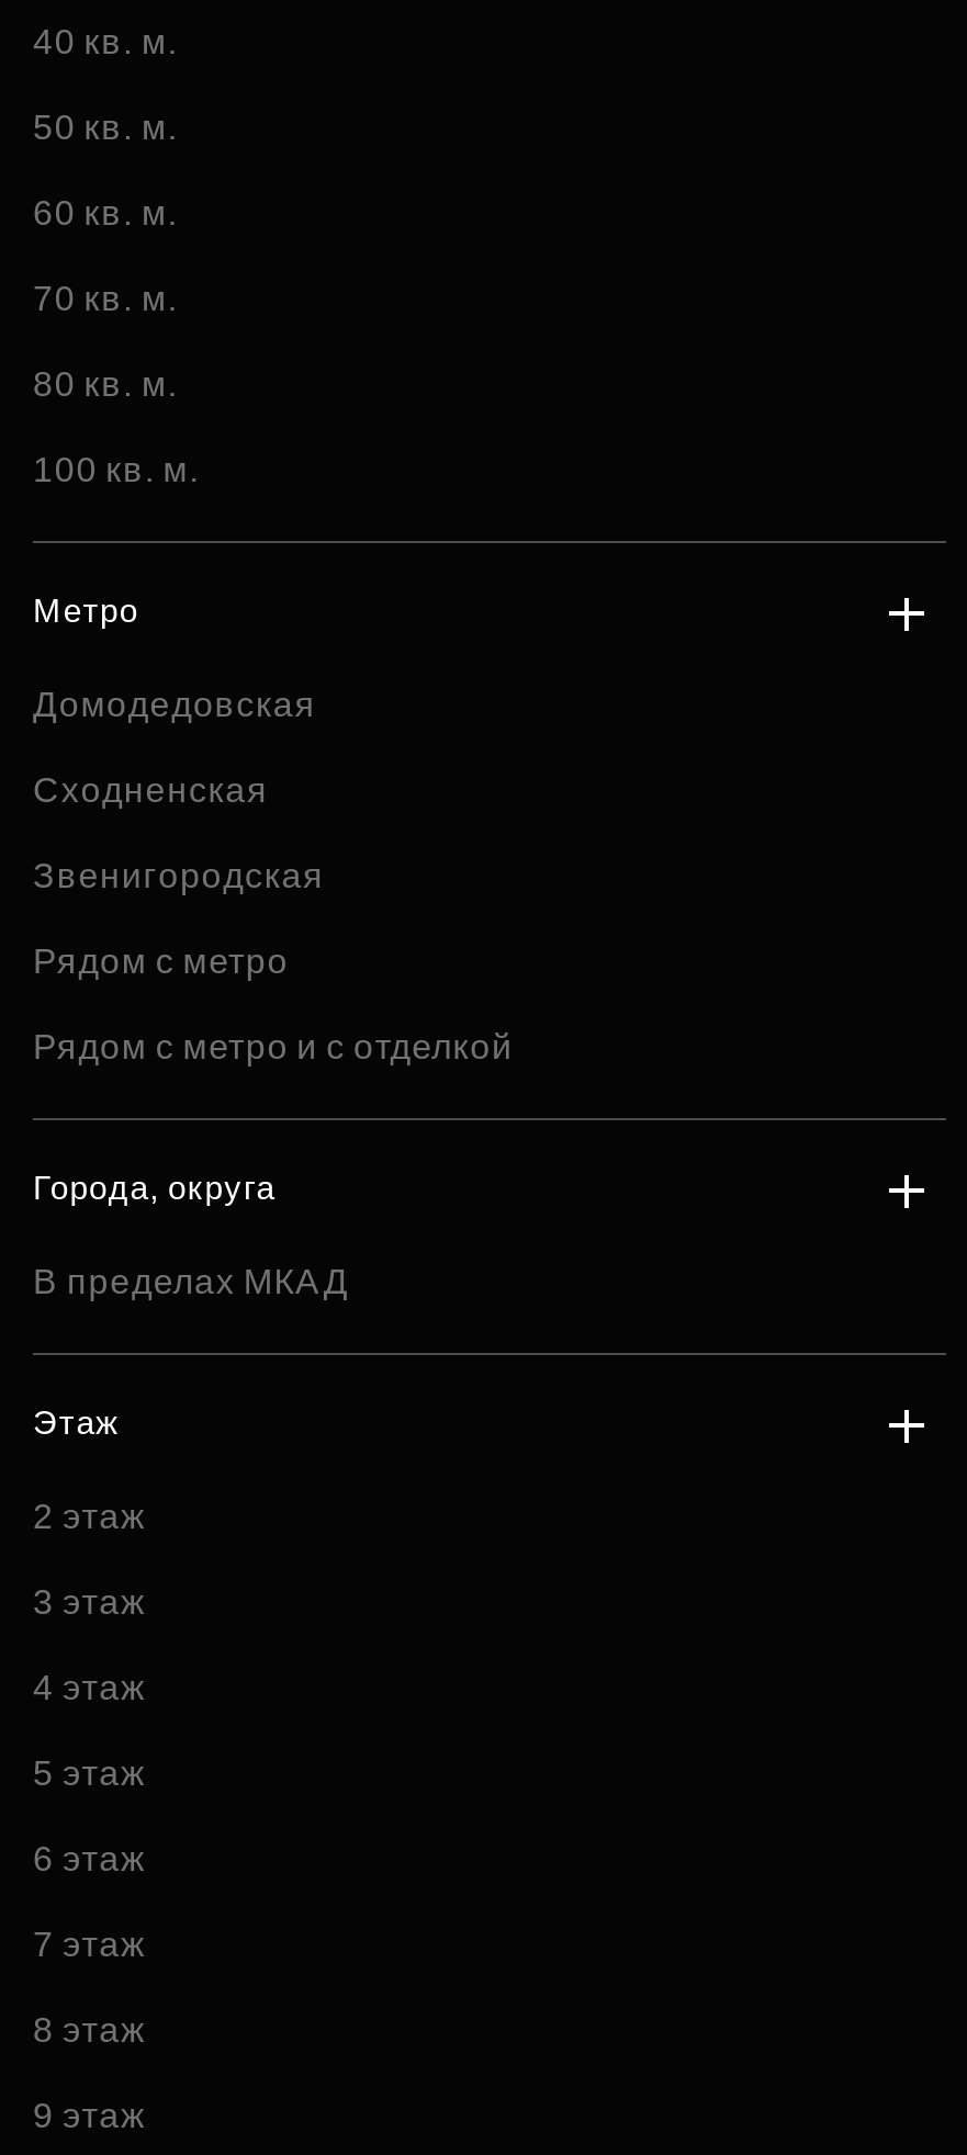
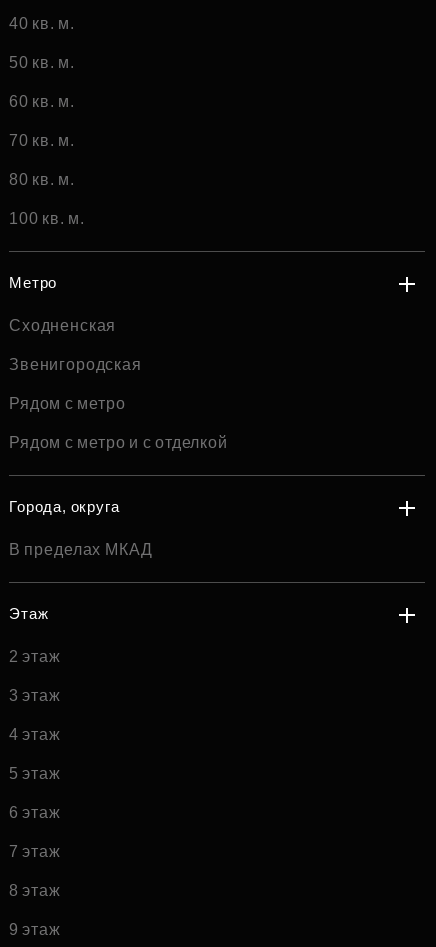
[33,686,316,723] Домодедовская -> none

